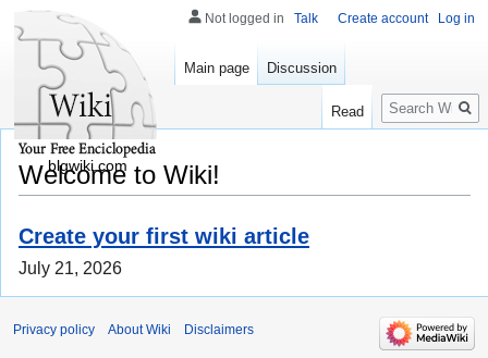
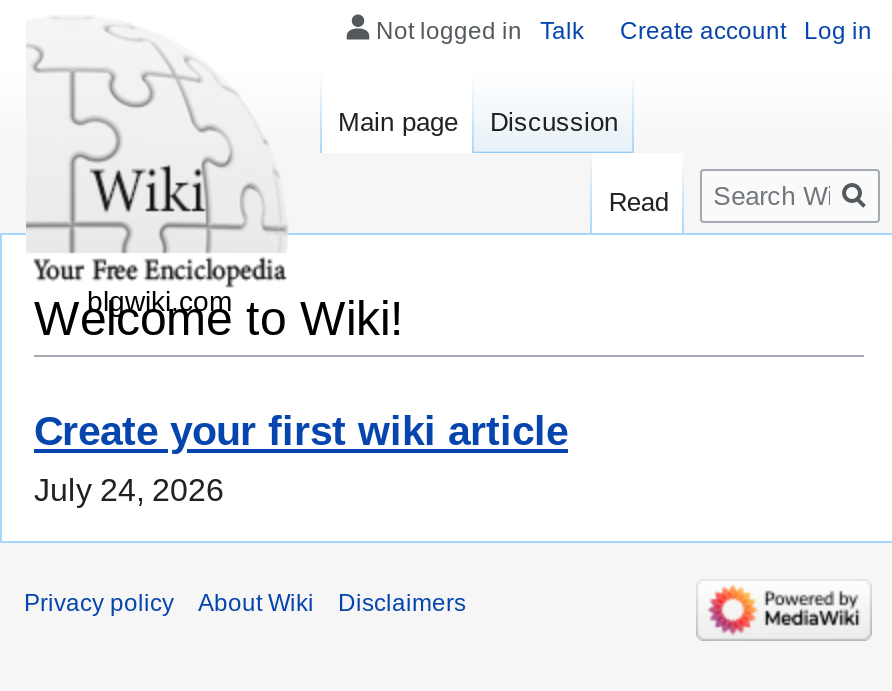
[19,259,122,278] July 21, 2026 -> [34,474,224,508] July 24, 2026

